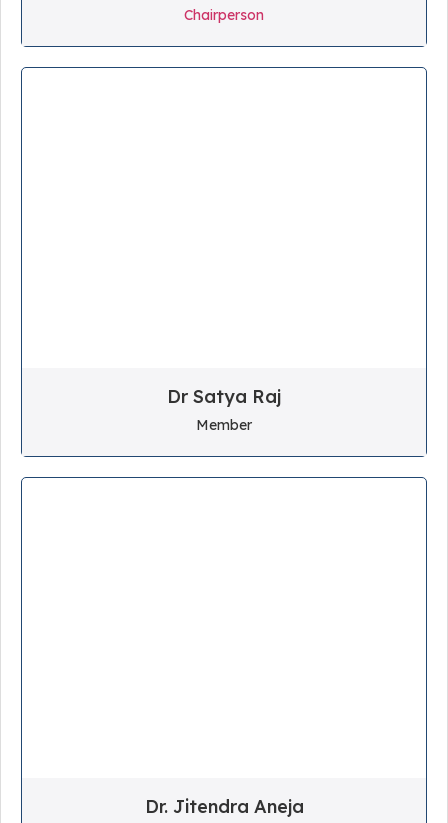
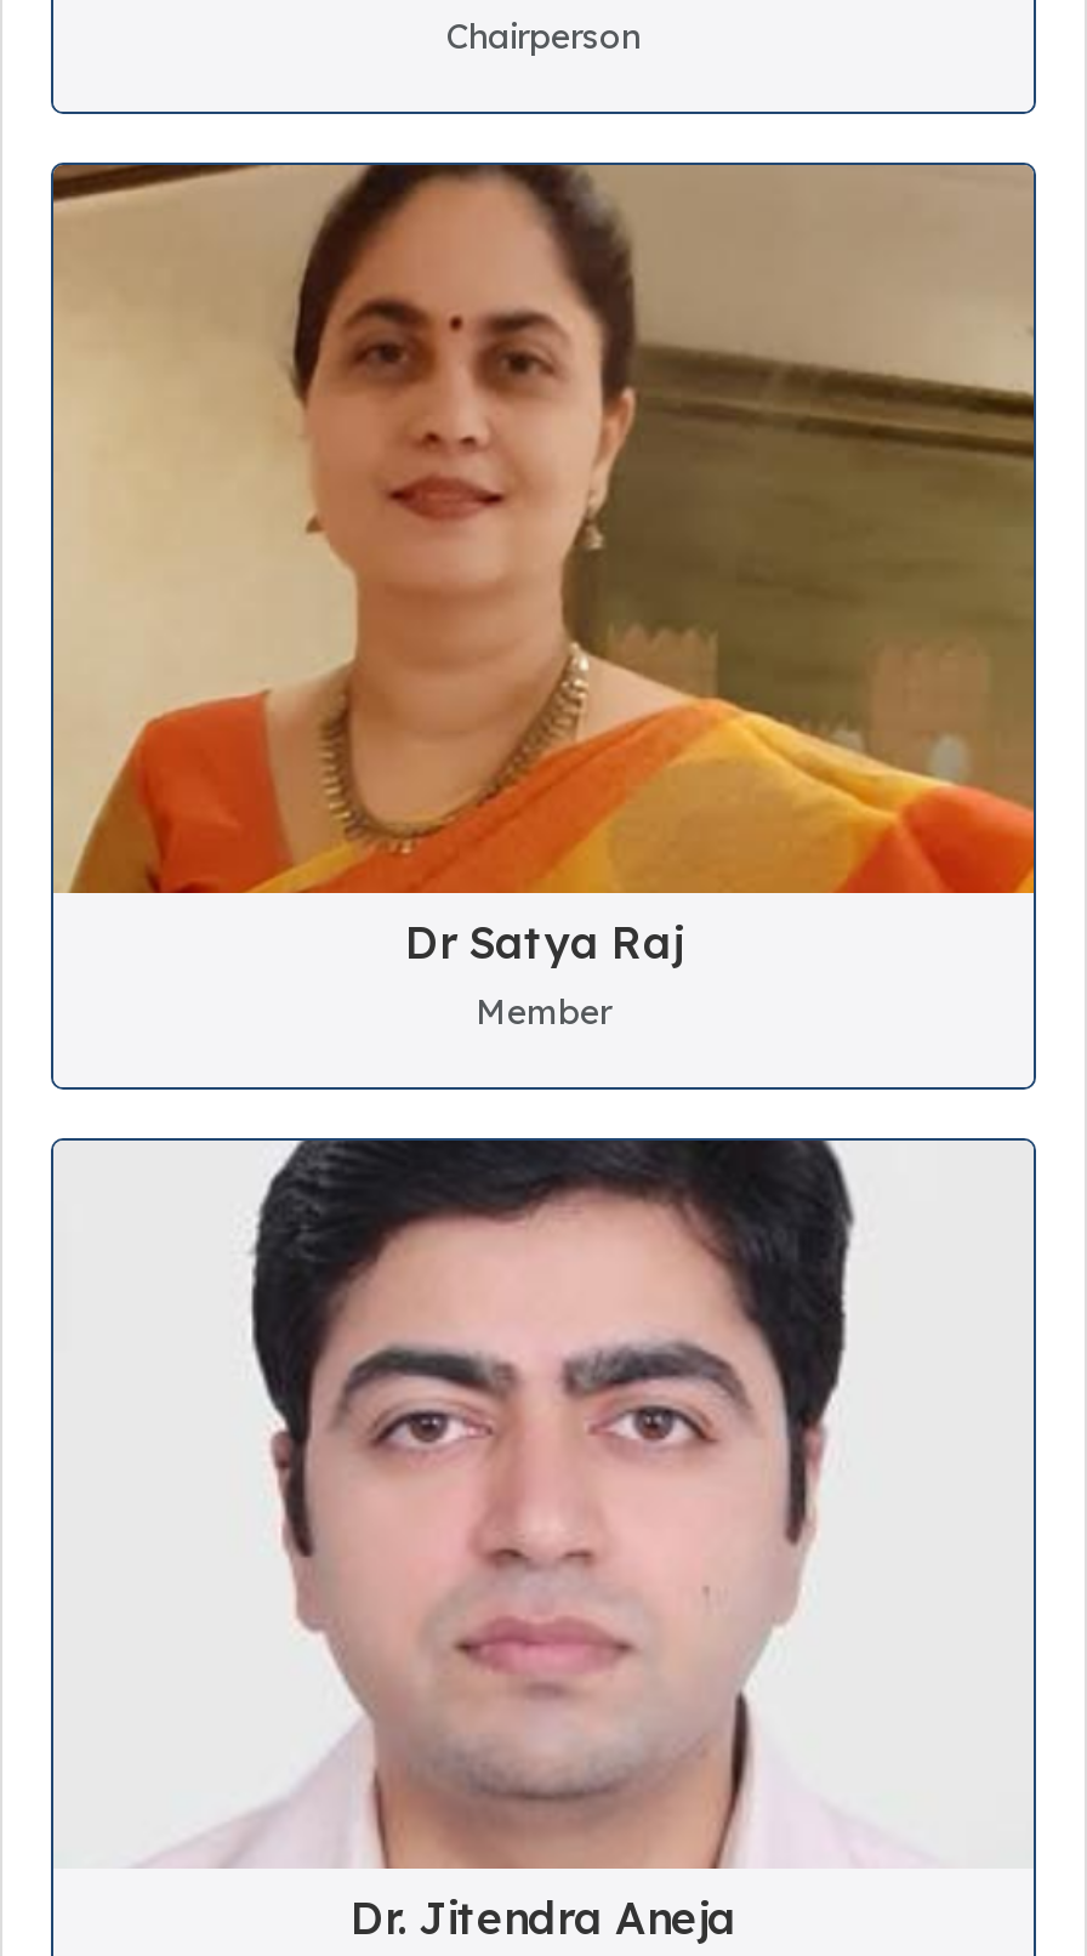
none -> [51,161,1036,897] [image]
none -> [138,1137,900,1872] [image]

